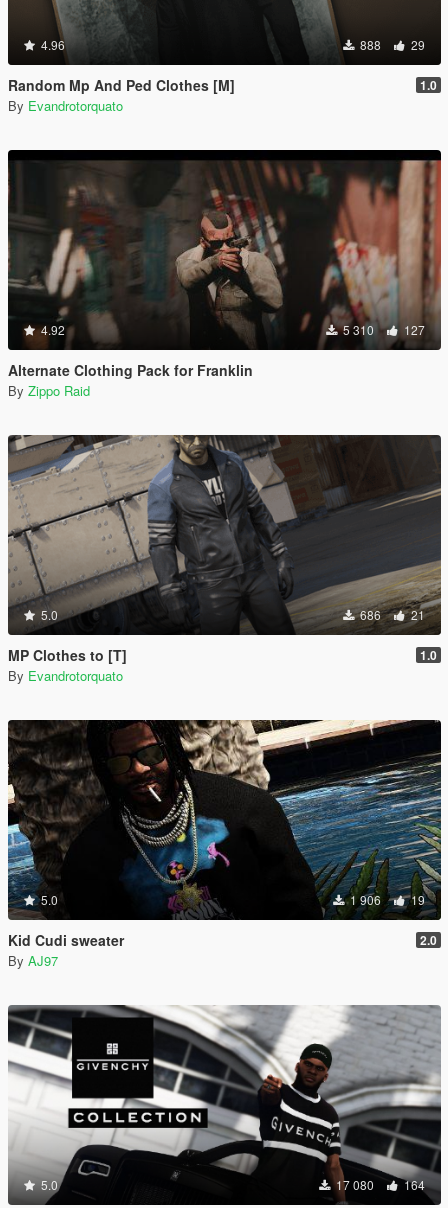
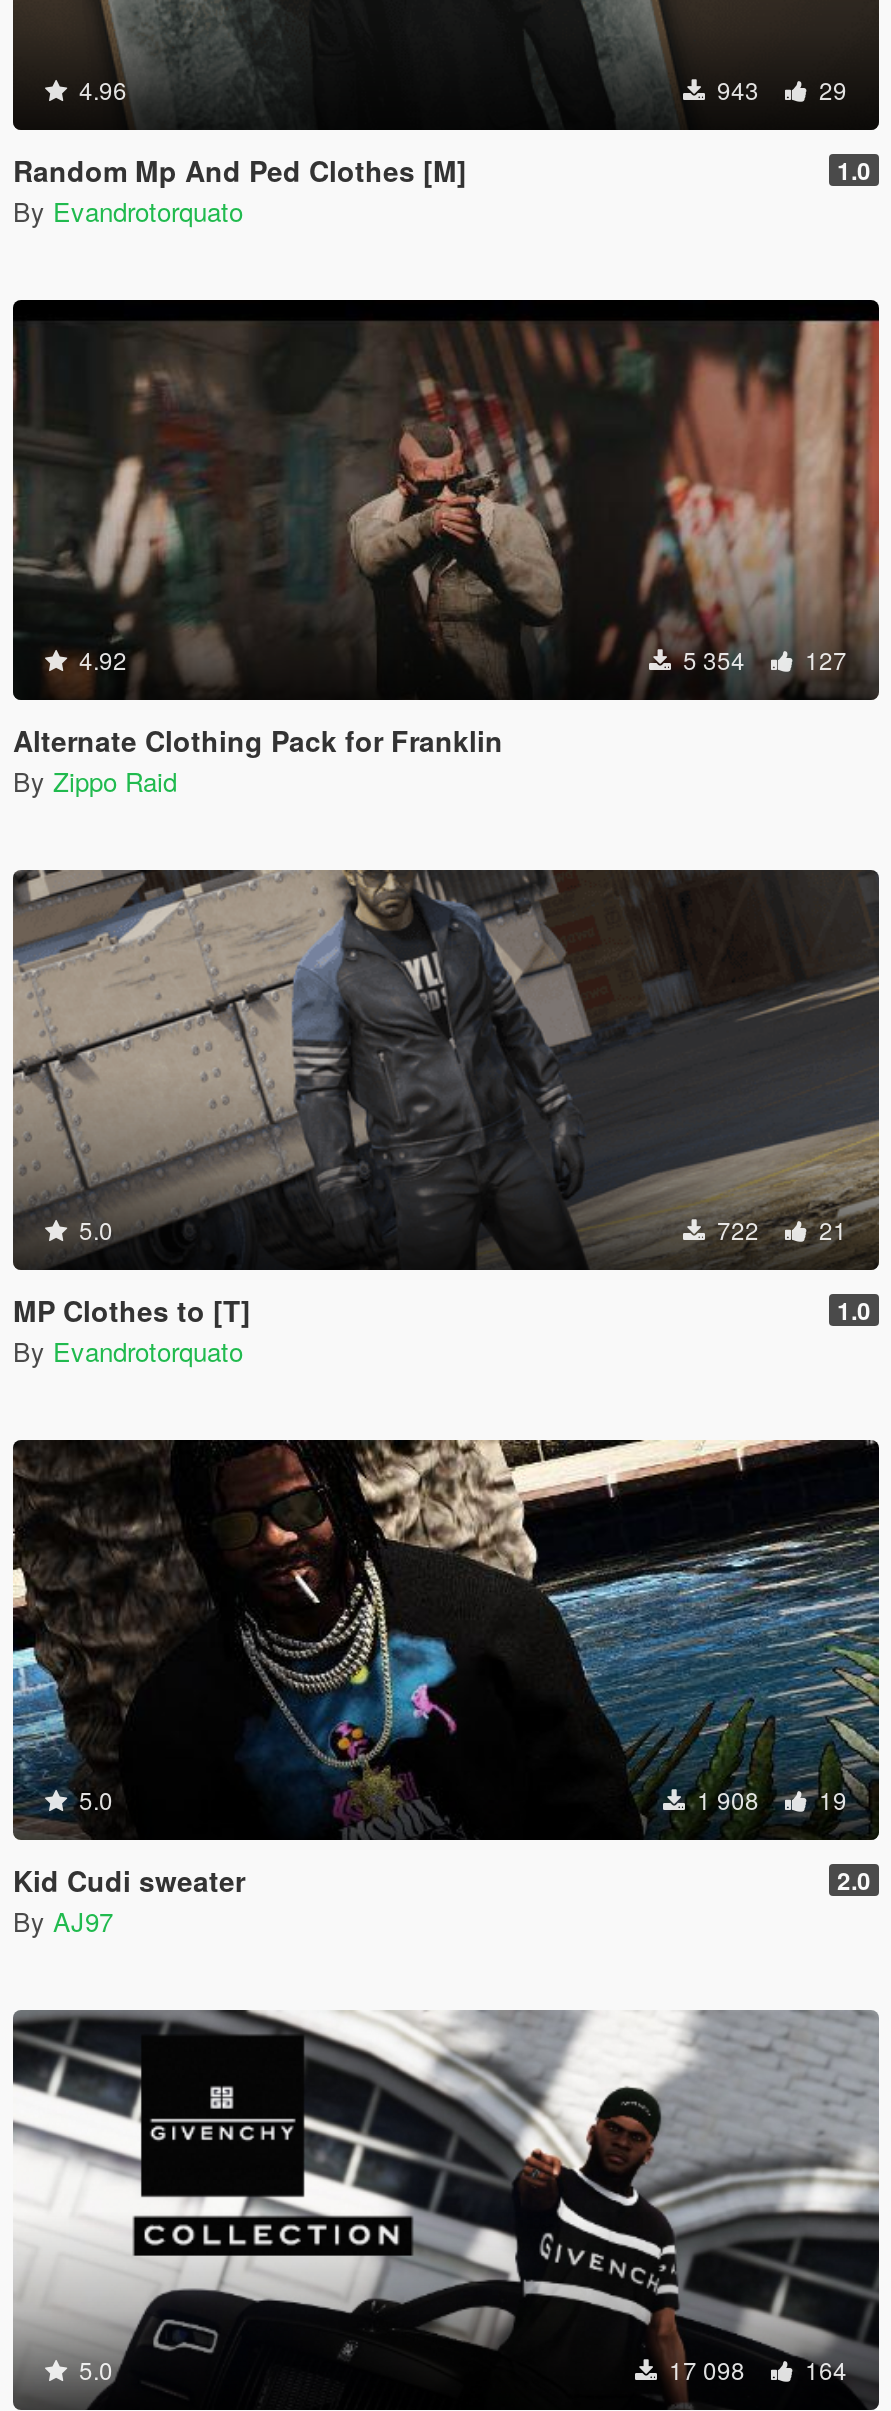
[357,36,425,53] 888 29 -> [711,72,847,106] 943 29
[340,321,425,338] 5 310 127 -> [677,642,847,676] 5 354 127
[357,606,425,623] 686 21 -> [711,1212,847,1246] 722 21
[347,891,425,908] 1 906 19 -> [691,1782,847,1816] 1 908 19
[333,1176,377,1193] 17 080 -> [663,2352,751,2386] 17 098

